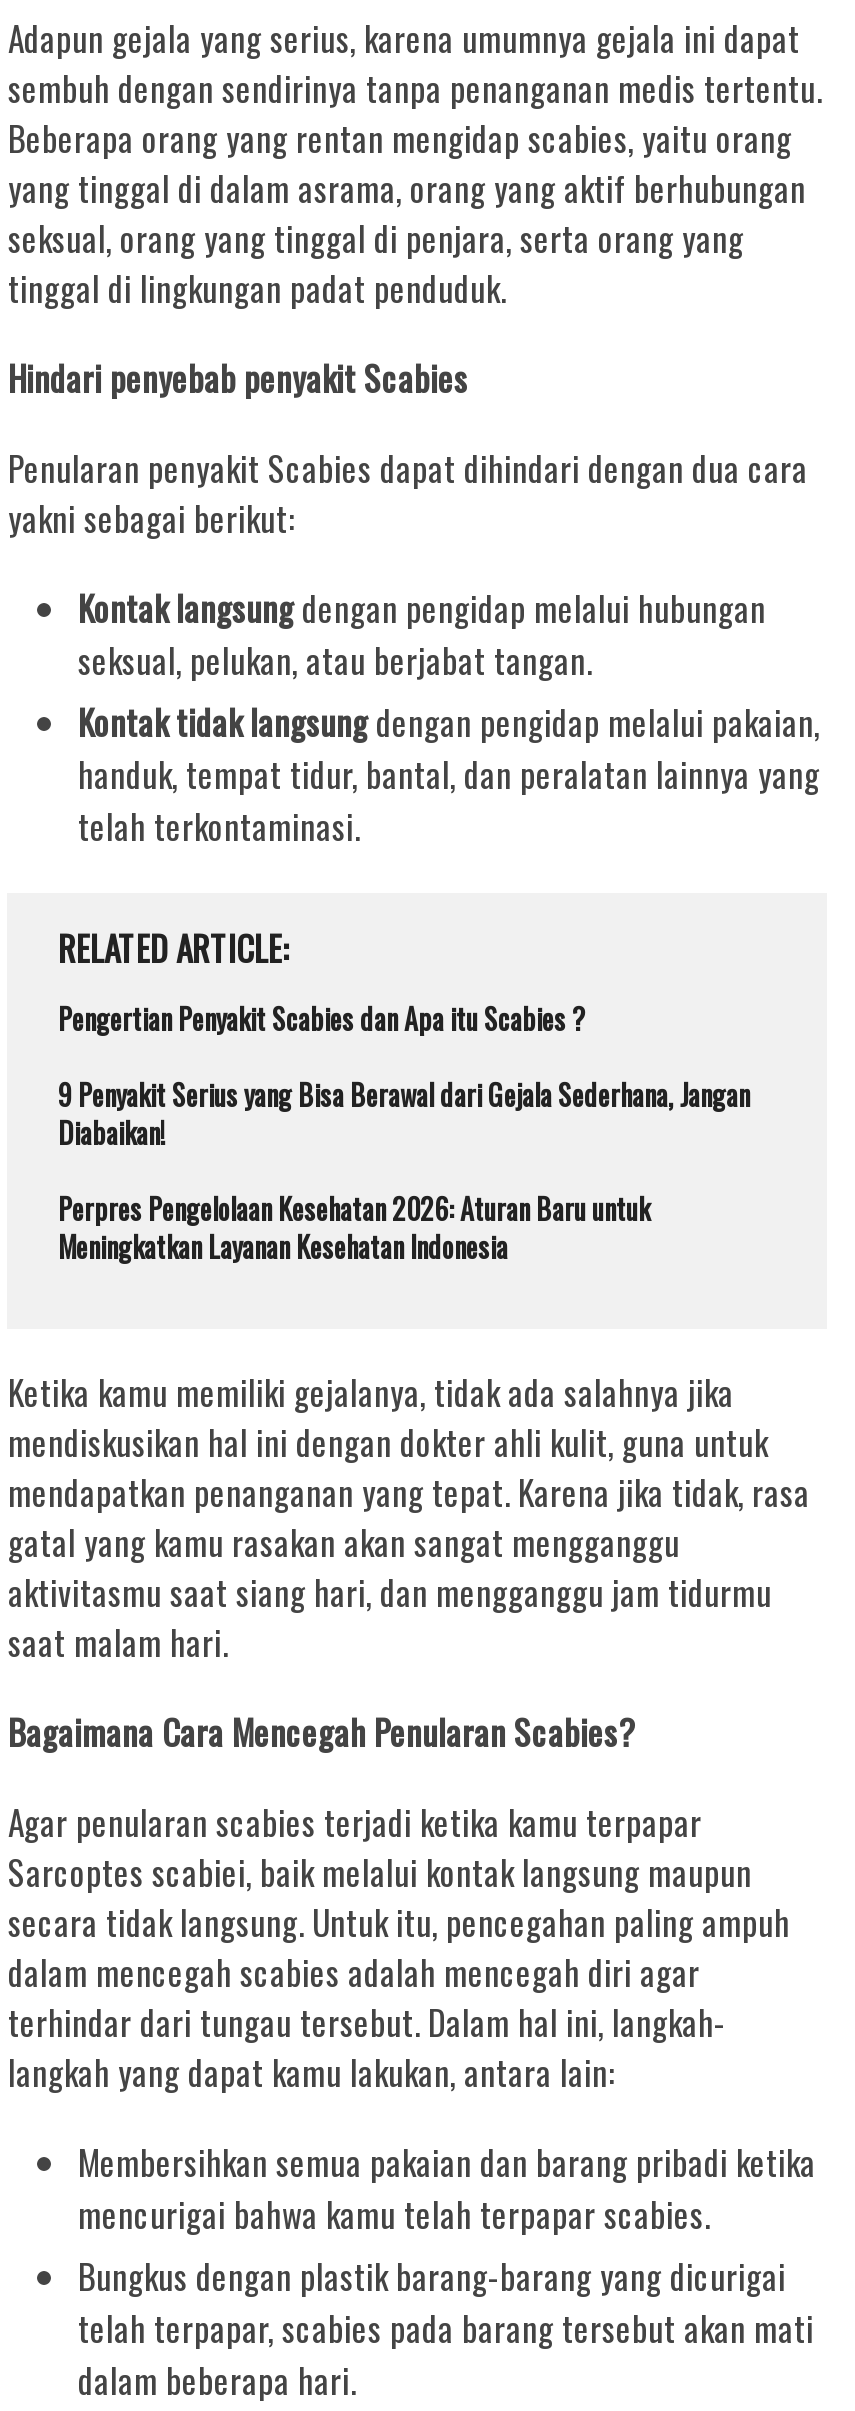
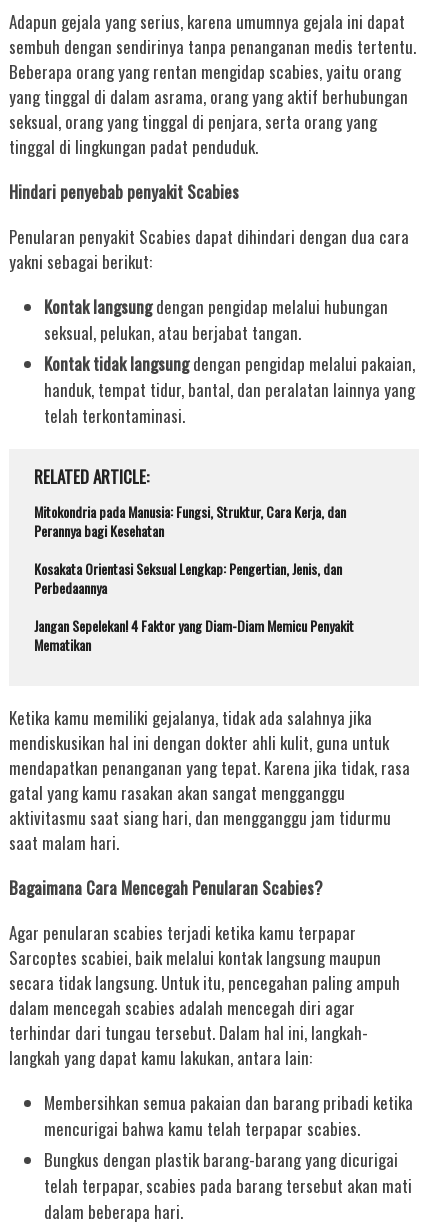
[58,996,586,1038] Pengertian Penyakit Scabies dan Apa itu Scabies ? -> [34,501,346,541] Mitokondria pada Manusia: Fungsi, Struktur, Cara Kerja, dan | Perannya bagi Kesehatan
[58,1072,750,1152] 9 Penyakit Serius yang Bisa Berawal dari Gejala Sederhana, Jangan | Diabaikan! -> [34,558,342,598] Kosakata Orientasi Seksual Lengkap: Pengertian, Jenis, dan | Perbedaannya
[58,1186,650,1266] Perpres Pengelolaan Kesehatan 2026: Aturan Baru untuk | Meningkatkan Layanan Kesehatan Indonesia -> [34,615,354,655] Jangan Sepelekan! 4 Faktor yang Diam-Diam Memicu Penyakit | Mematikan

